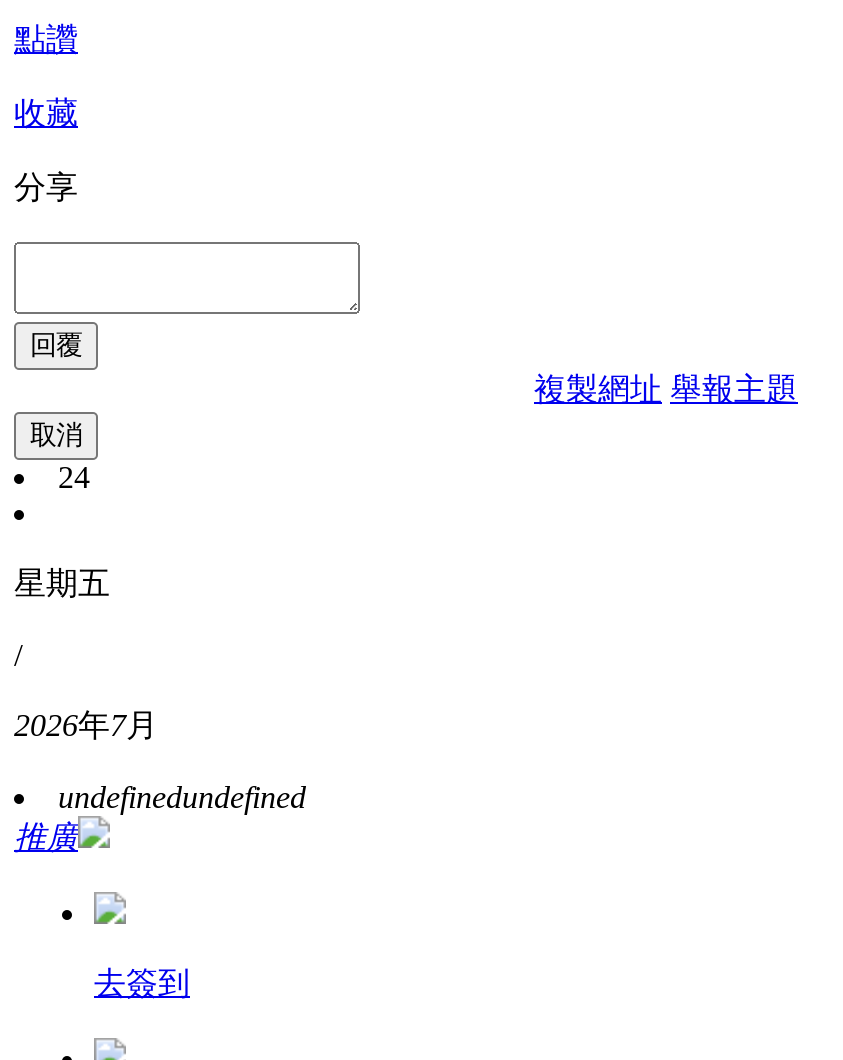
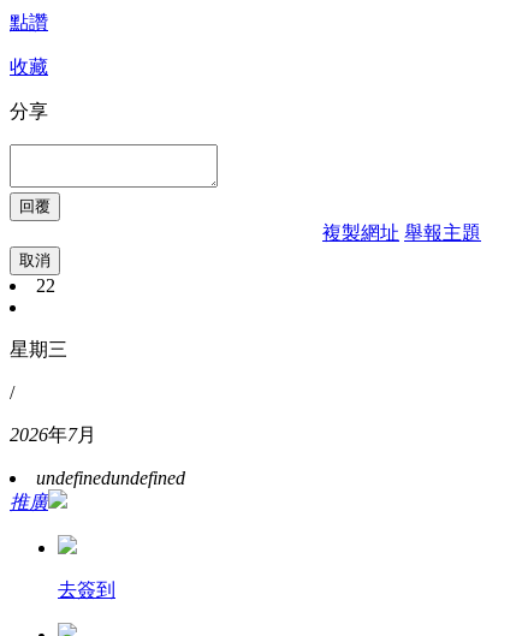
[58,460,90,494] 24 -> [36,275,55,296] 22
[14,566,110,600] 星期五 -> [10,339,67,359] 星期三

